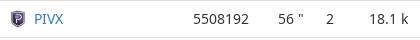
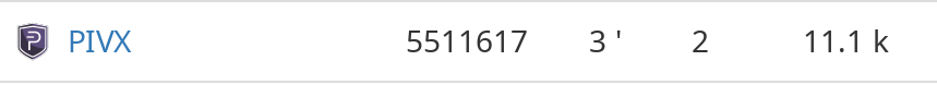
[193,9,249,28] 5508192 -> [406,20,528,62] 5511617
[278,9,304,28] 56 " -> [589,20,622,62] 3 '
[369,9,408,28] 18.1 k -> [803,20,888,62] 11.1 k

